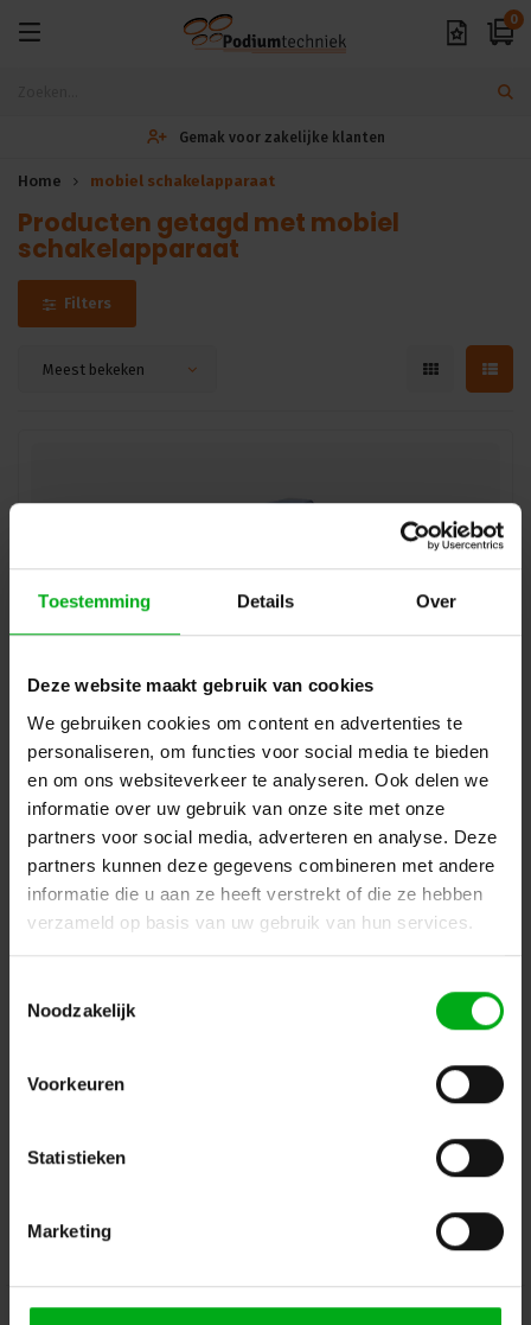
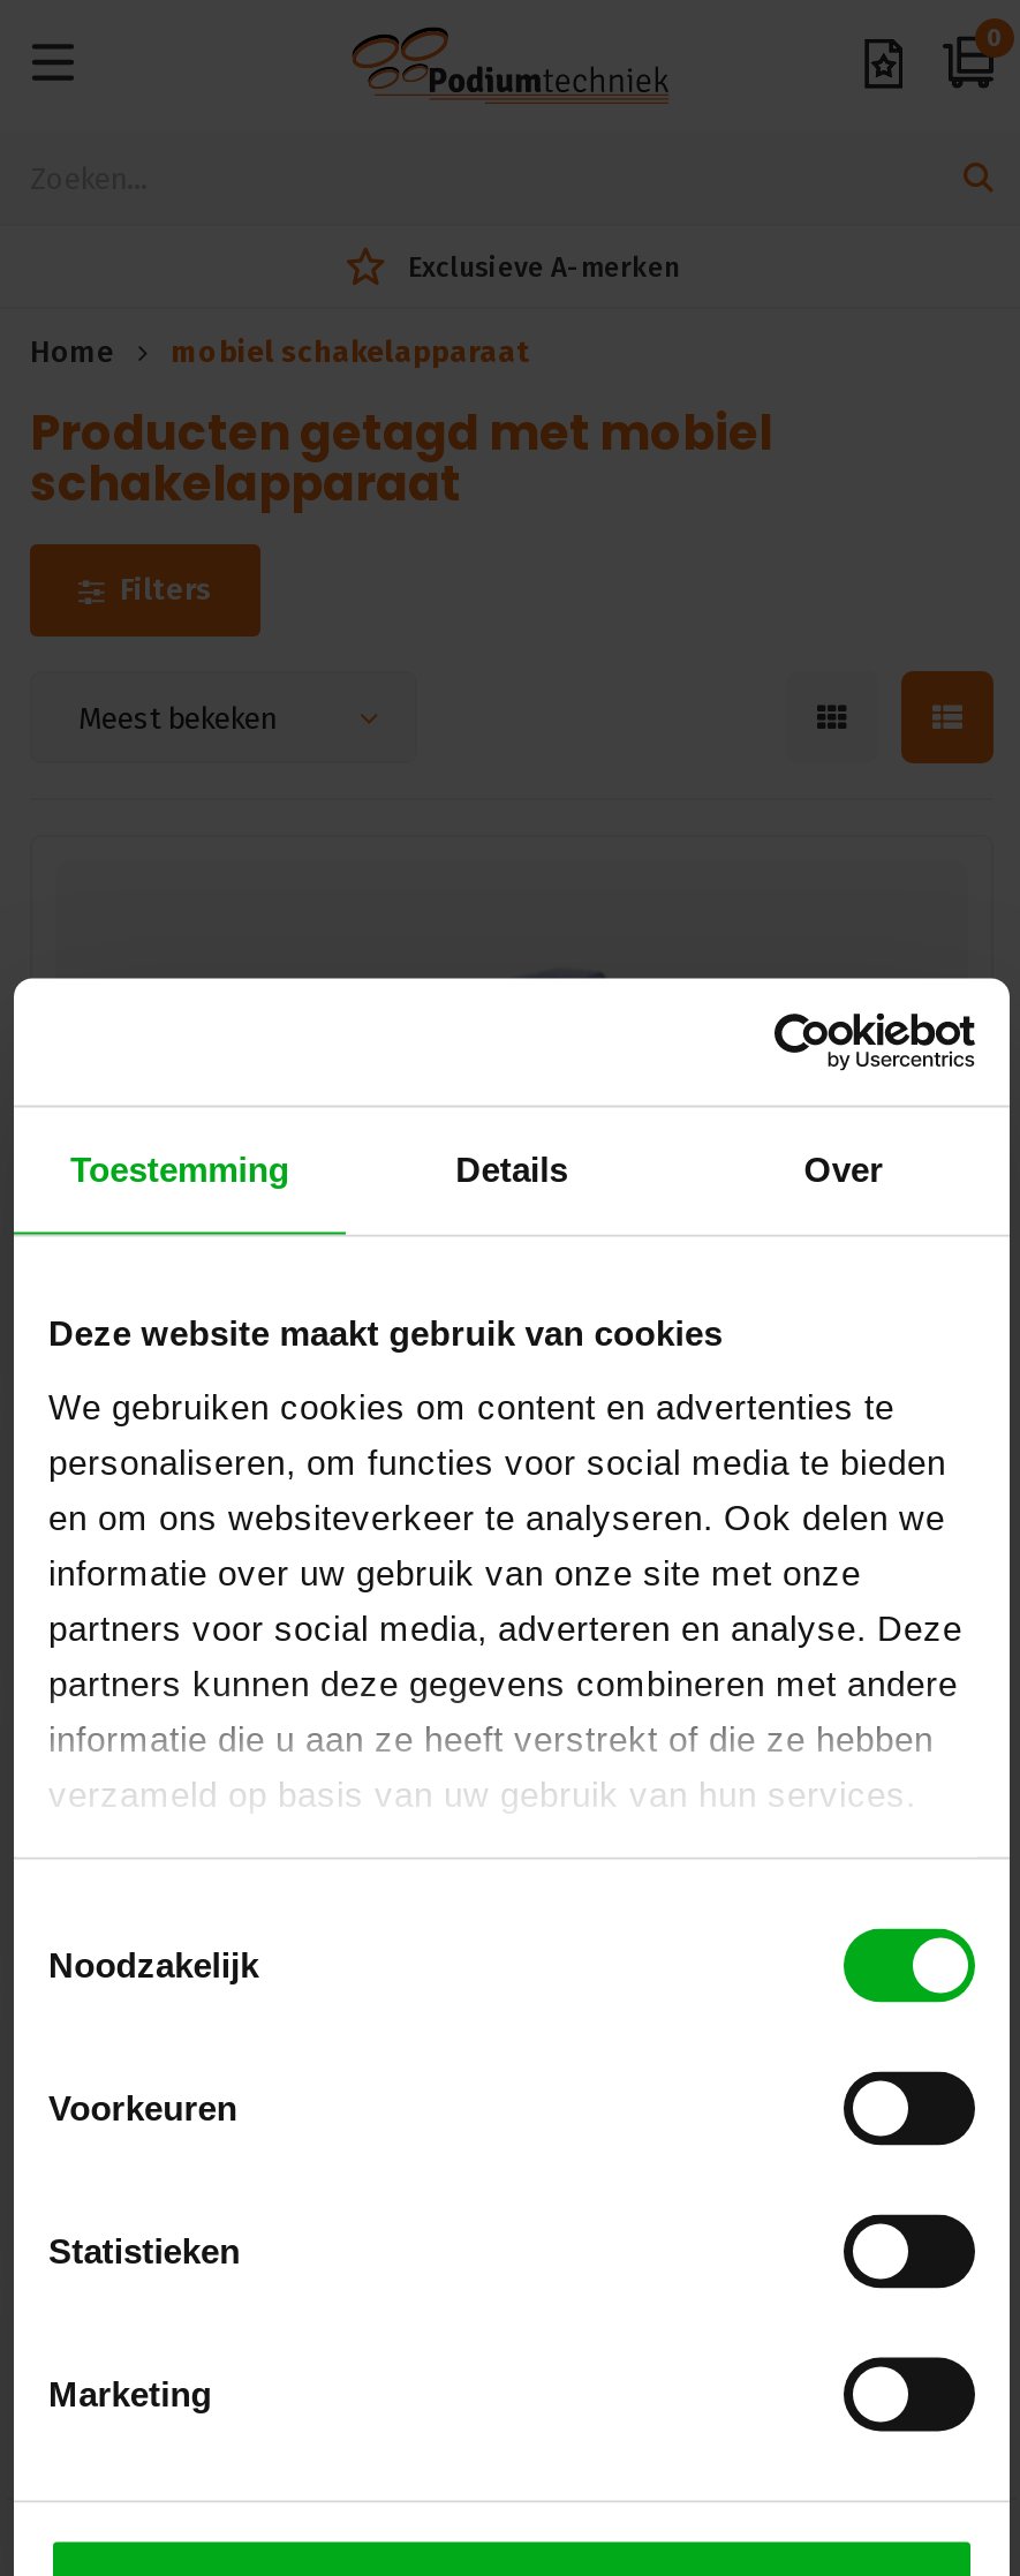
[179,129,385,145] Gemak voor zakelijke klanten -> [408,250,680,283] Exclusieve A-merken

